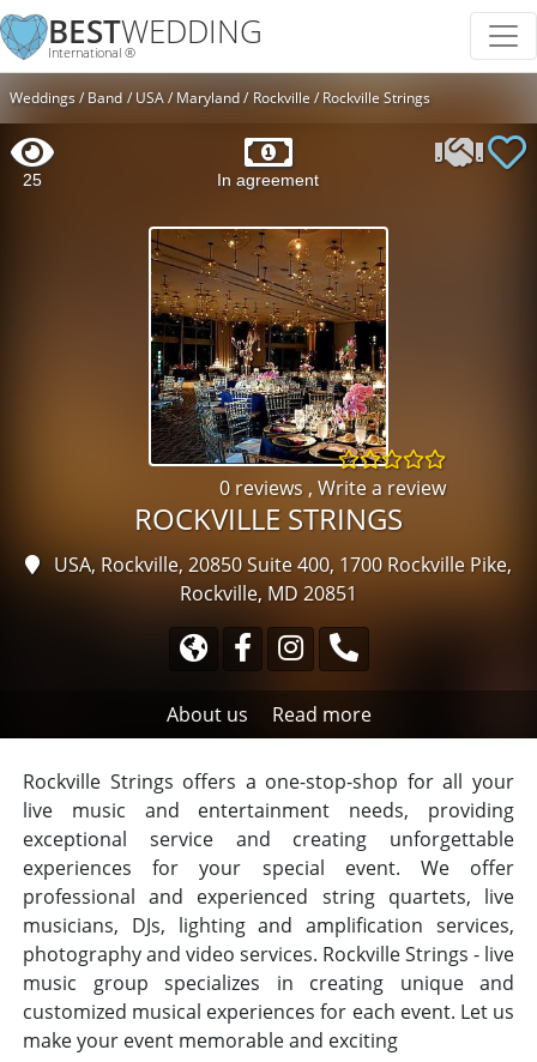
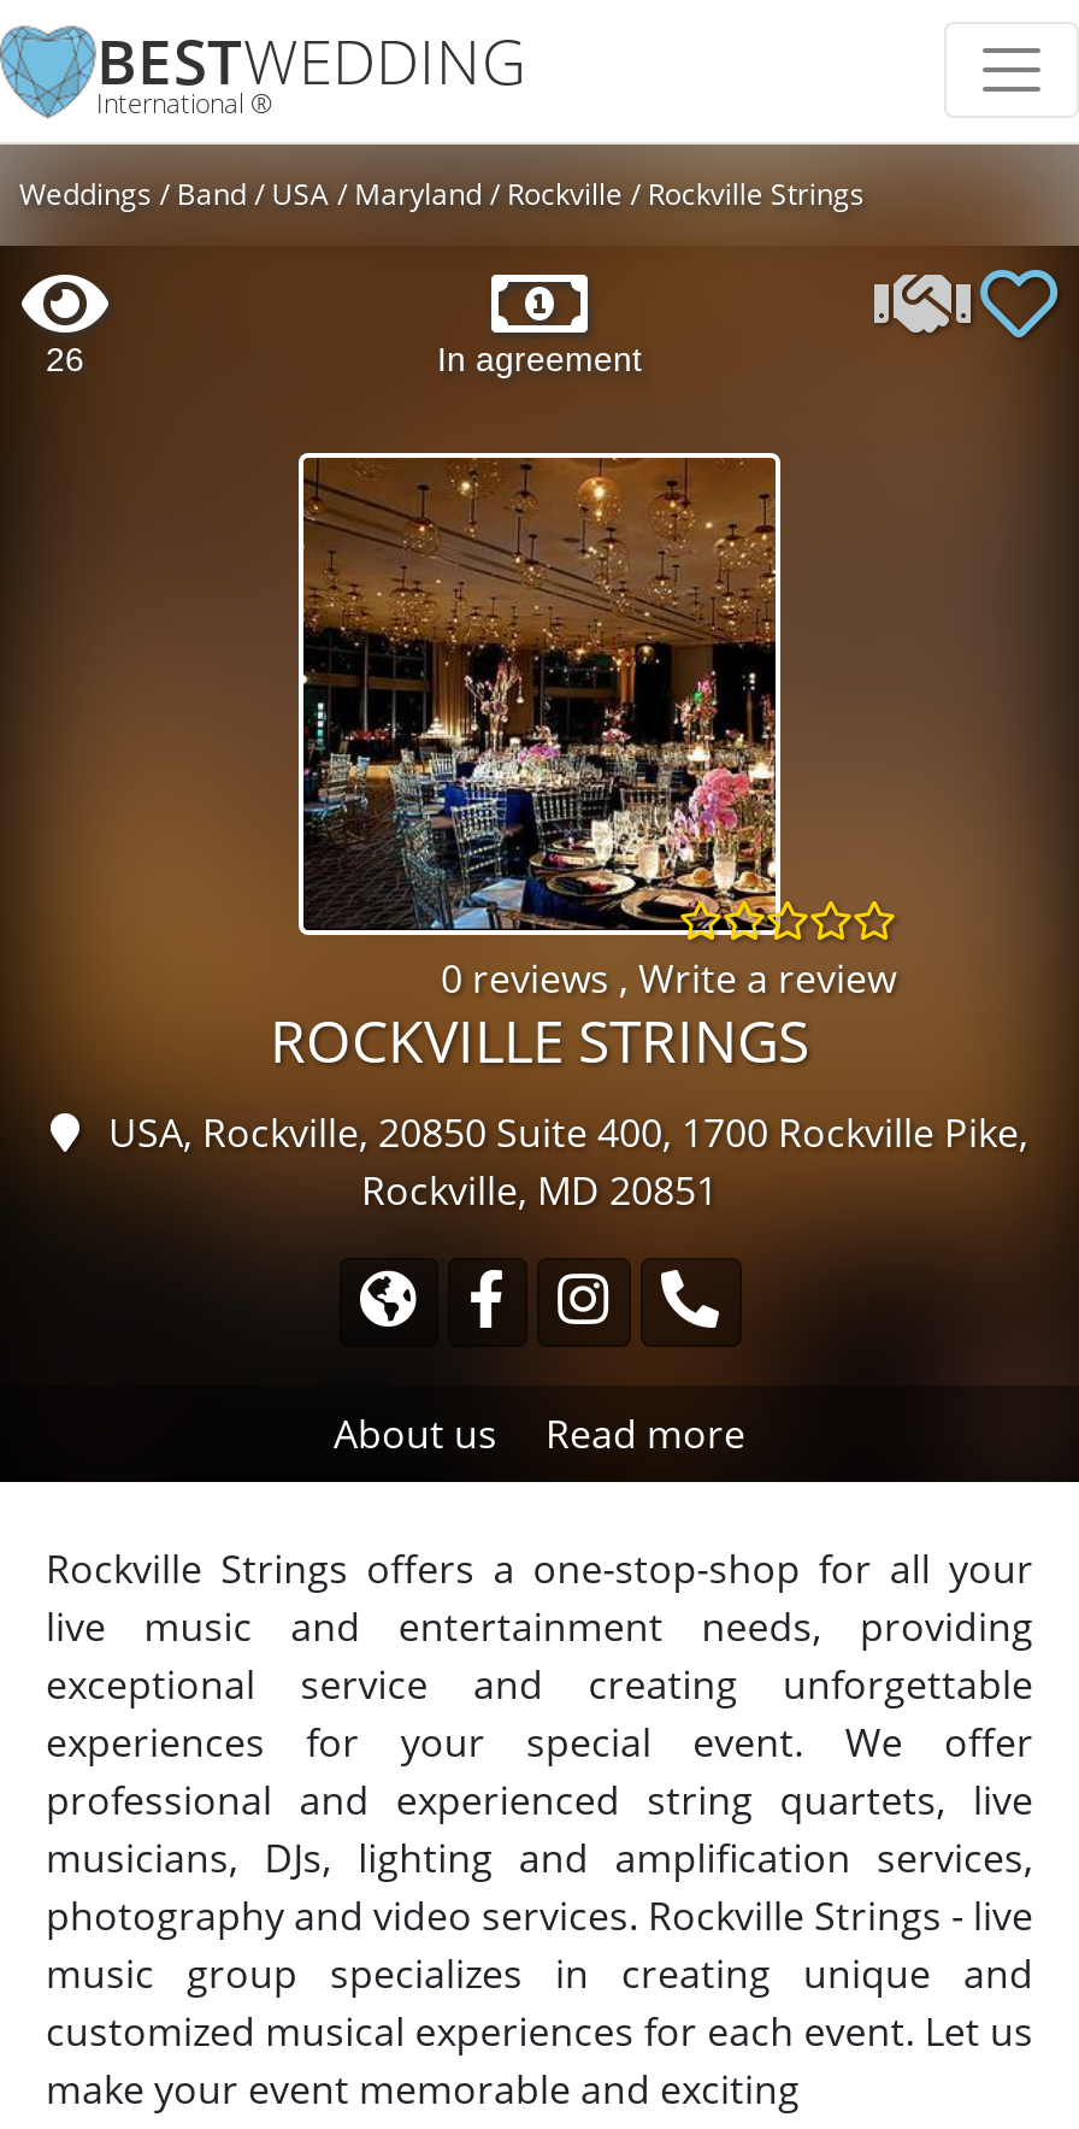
[23,170,42,189] 25 -> [46,340,84,378] 26

